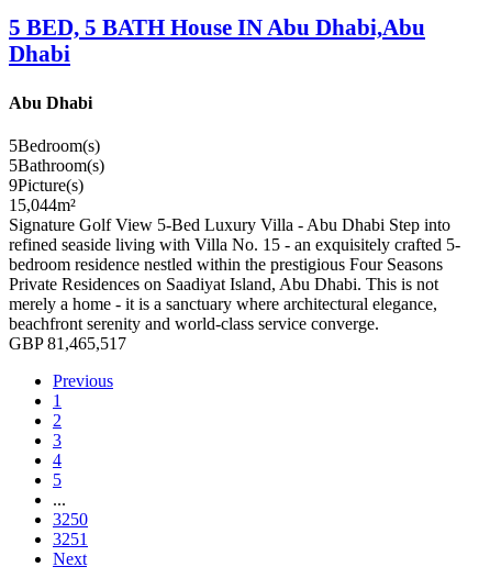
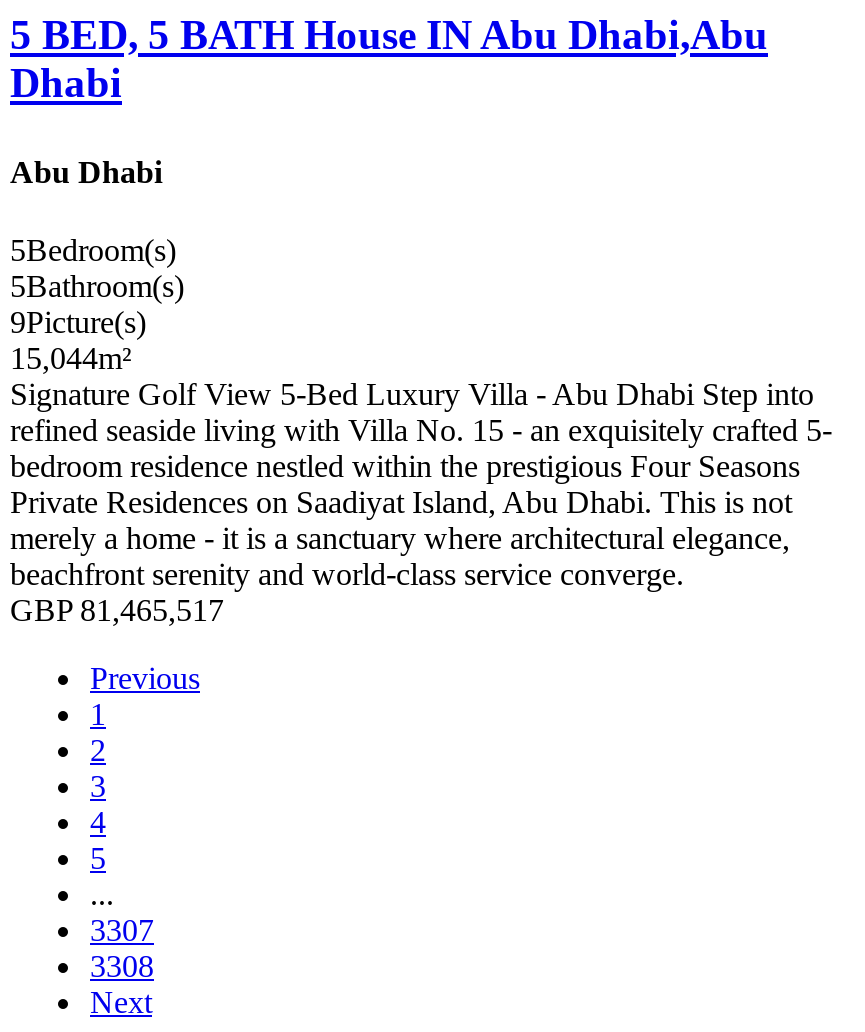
[53,510,88,529] 3250 -> [90,913,154,947] 3307
[53,530,88,548] 3251 -> [90,949,154,983] 3308

